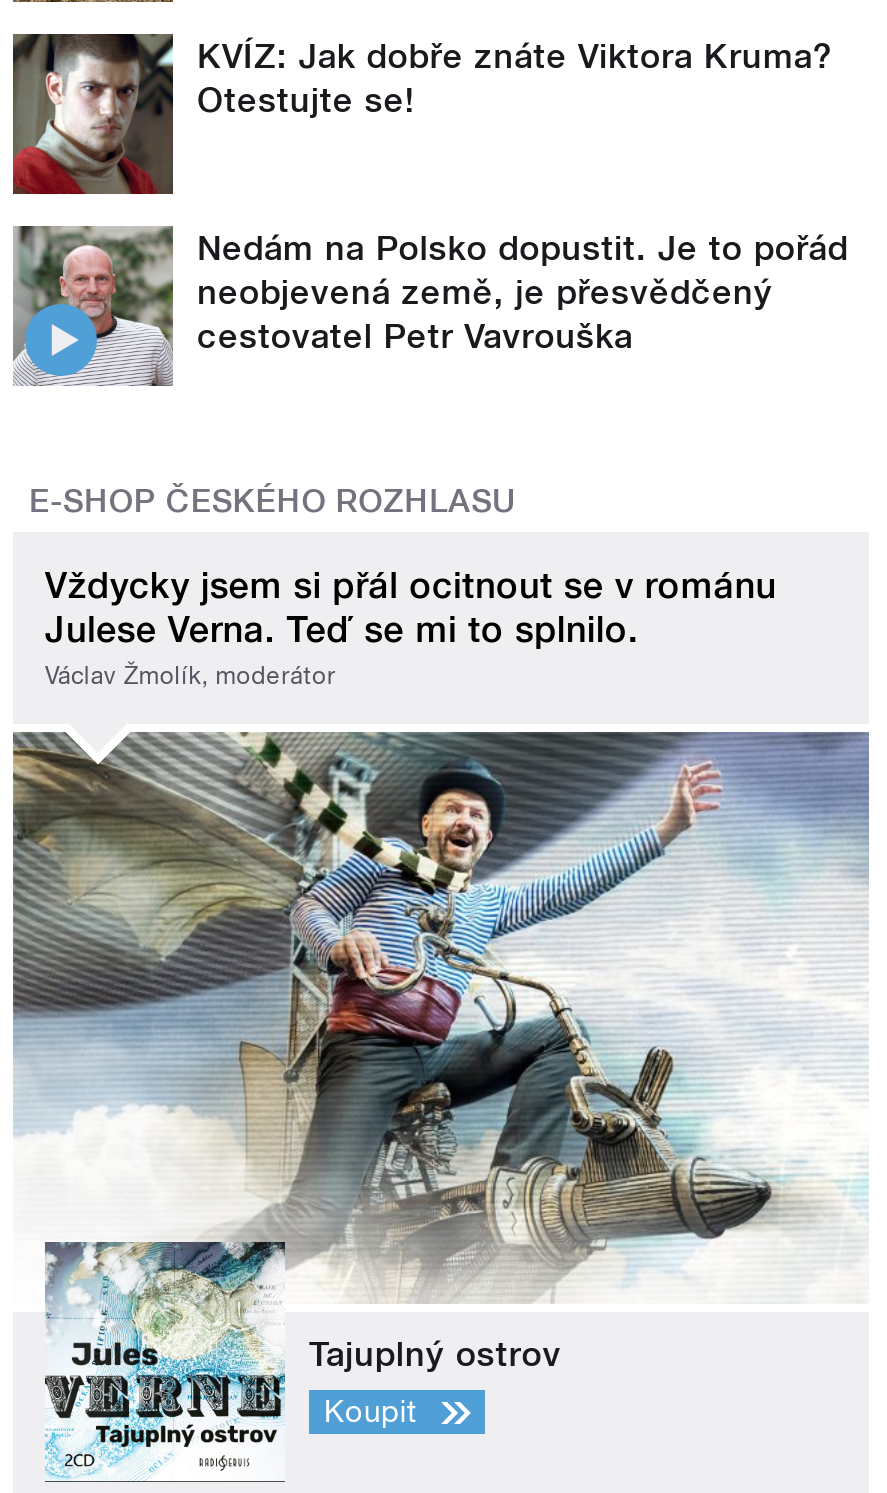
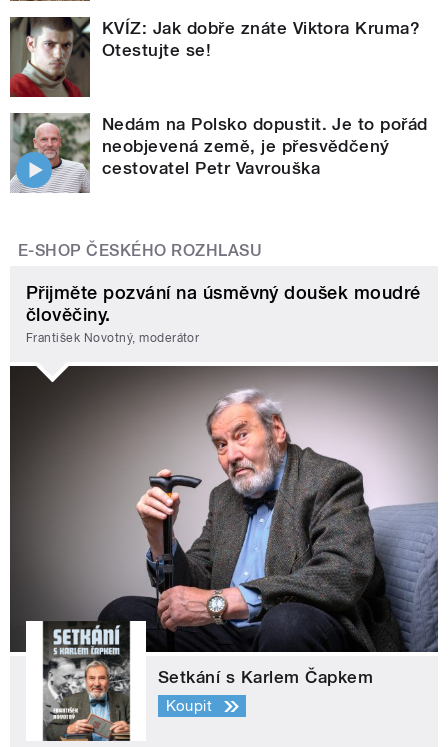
[45,563,776,690] Vždycky jsem si přál ocitnout se v románu | Julese Verna. Teď se mi to splnilo. | Václav Žmolík, moderátor -> [26,282,421,345] Přijměte pozvání na úsměvný doušek moudré | člověčiny. | František Novotný, moderátor
[11,732,869,1482] [image] | Tajuplný ostrov -> [9,365,439,742] [image] | Setkání s Karlem Čapkem

